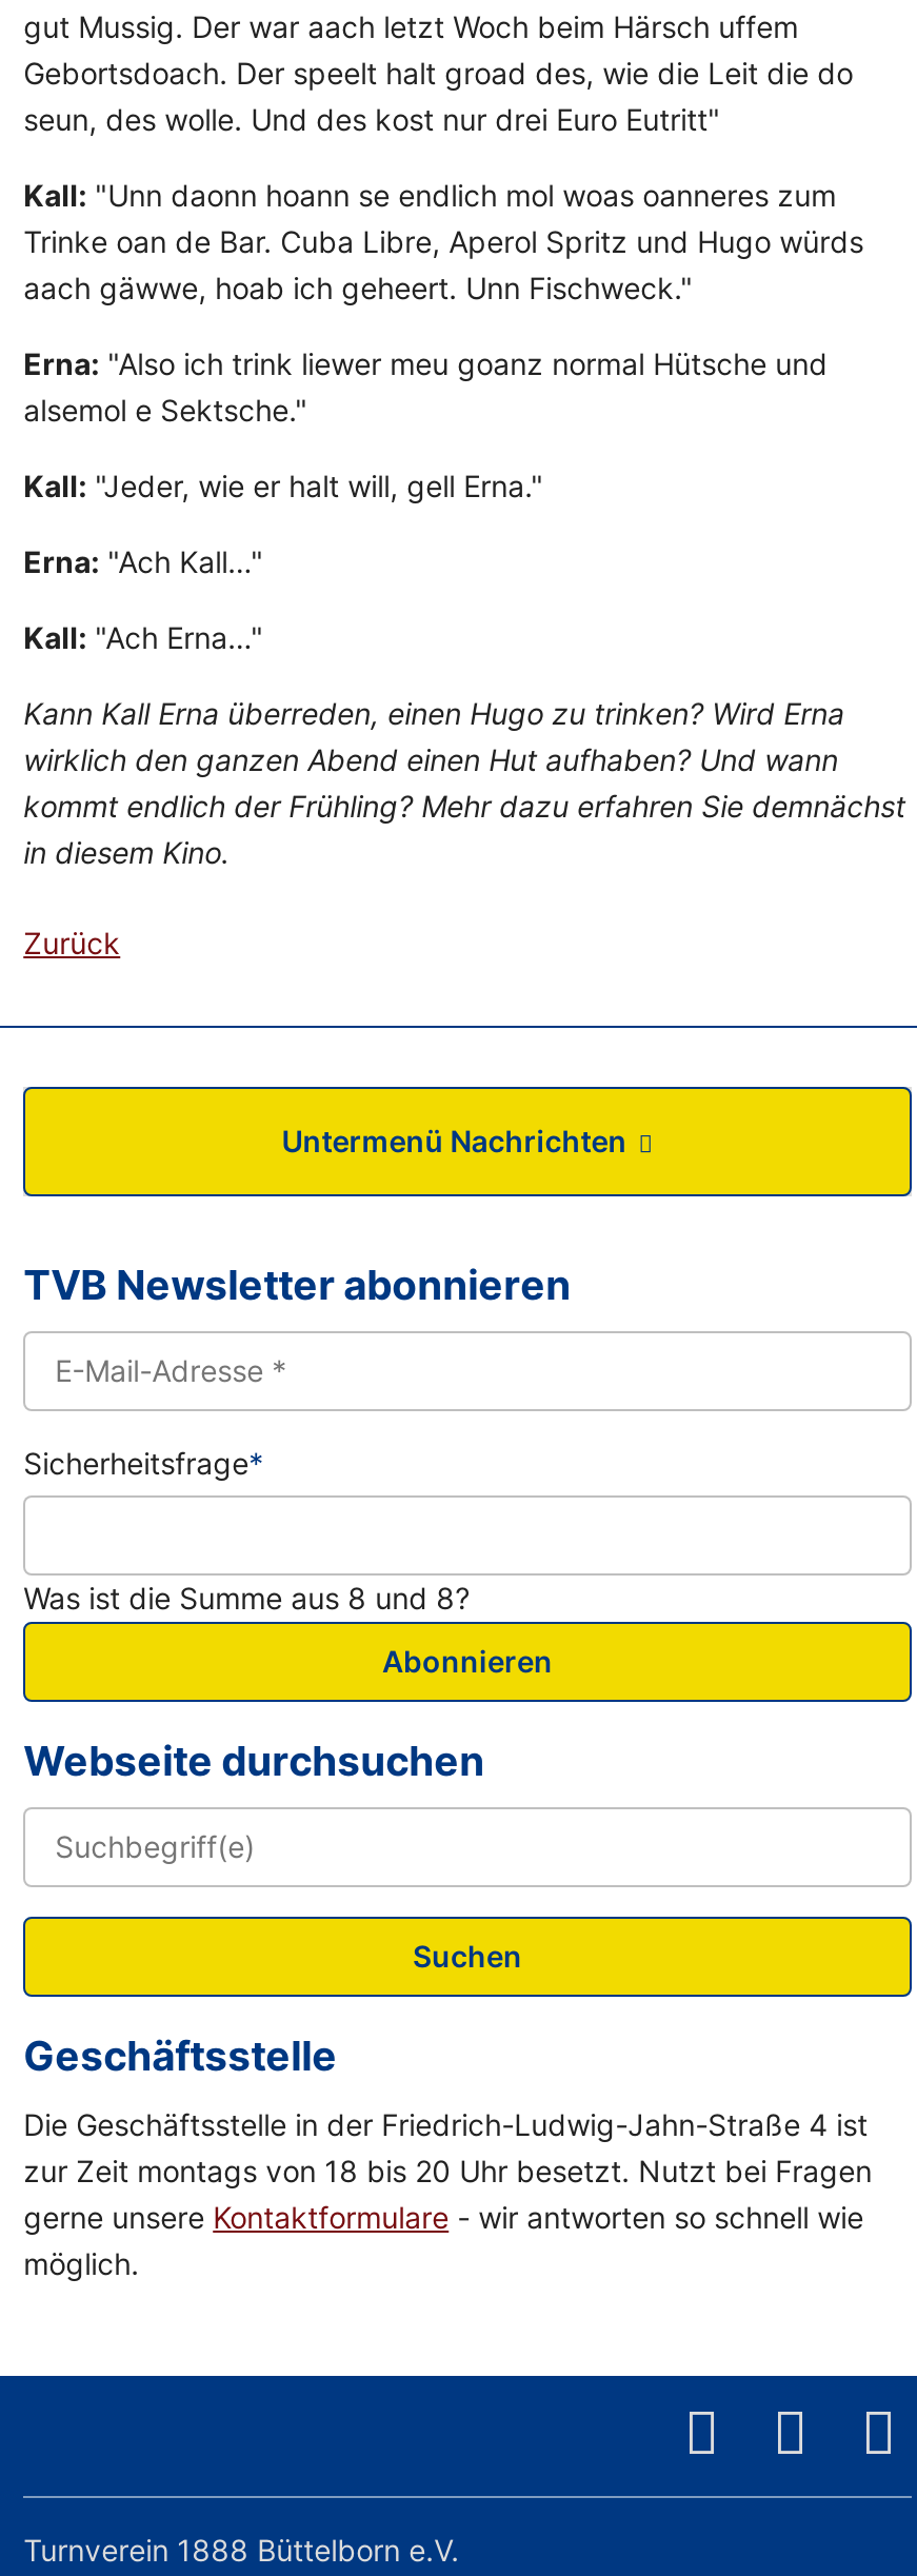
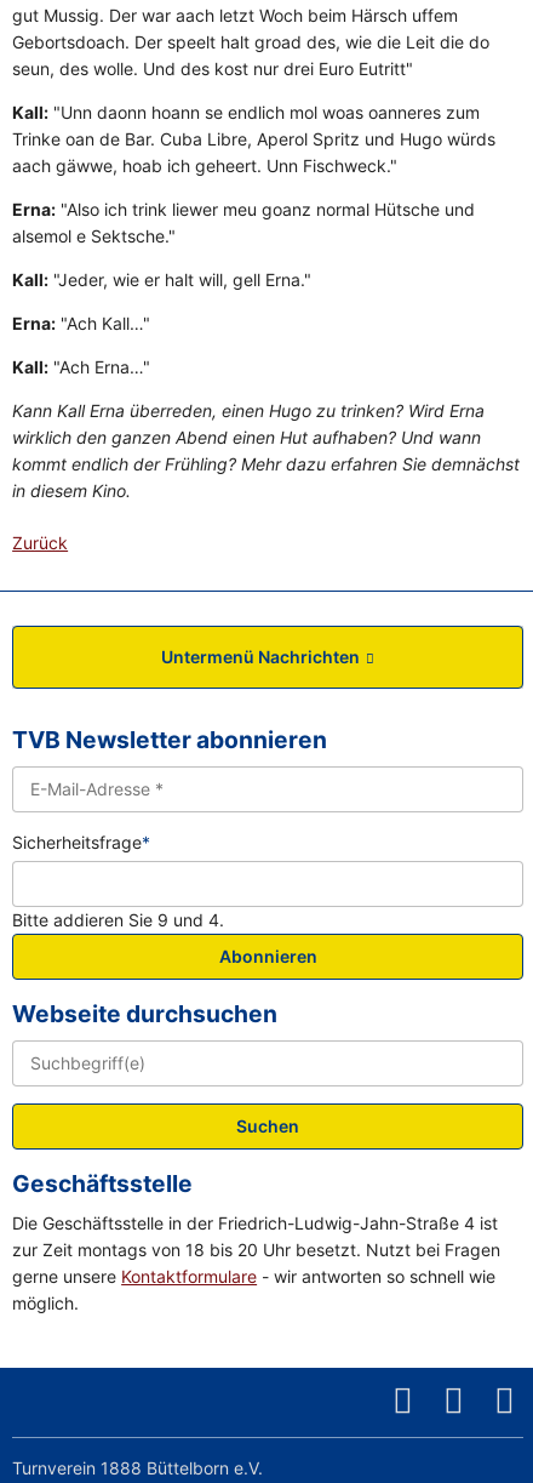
[23,1579,470,1615] Was ist die Summe aus 8 und 8? -> [12,909,224,930] Bitte addieren Sie 9 und 4.

